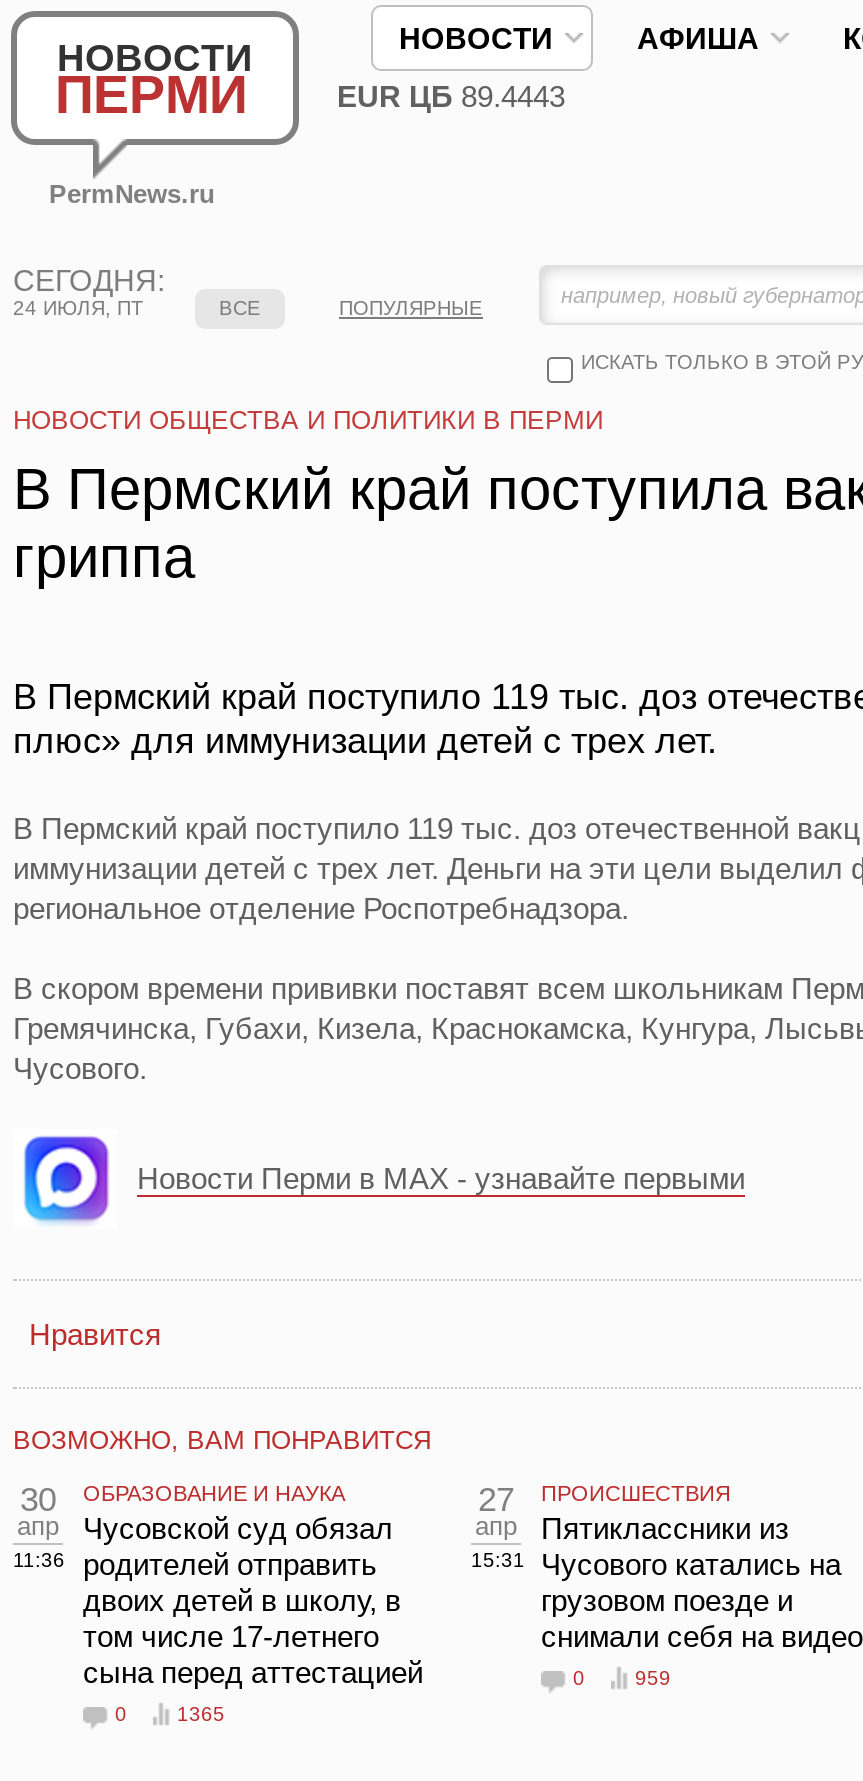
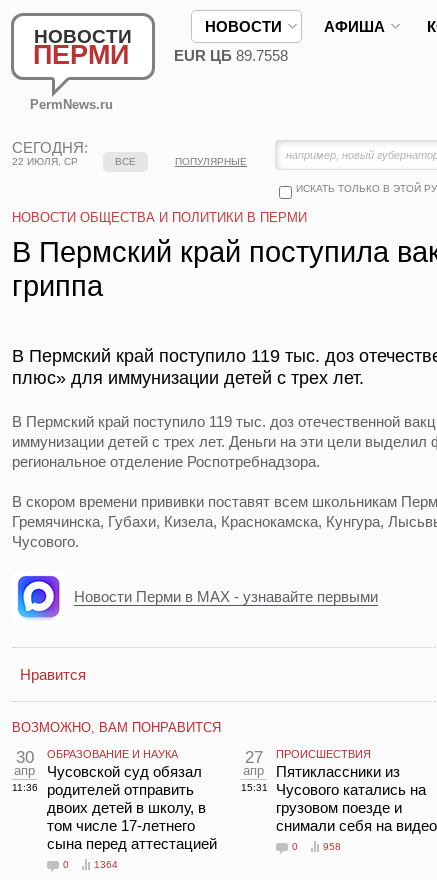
[337,79,565,113] EUR ЦБ 89.4443 -> [174,47,288,64] EUR ЦБ 89.7558
[13,297,143,319] 24 ИЮЛЯ, ПТ -> [12,156,78,167] 22 ИЮЛЯ, СР
[635,1667,671,1689] 959 -> [323,841,341,852] 958
[177,1703,225,1725] 1365 -> [94,859,118,870] 1364

